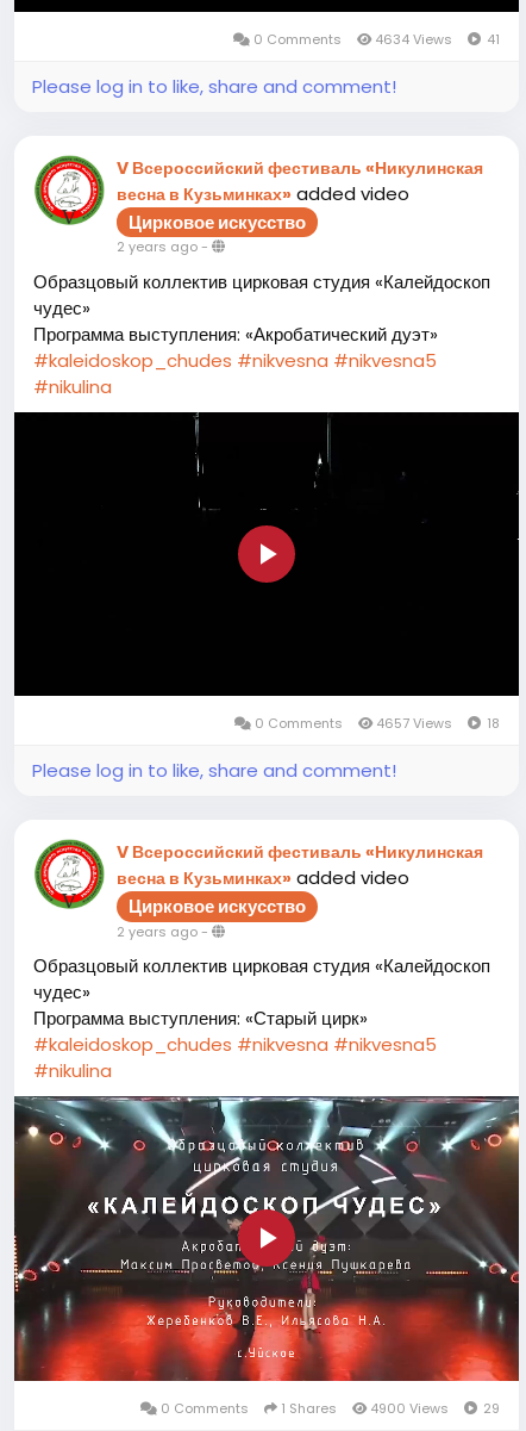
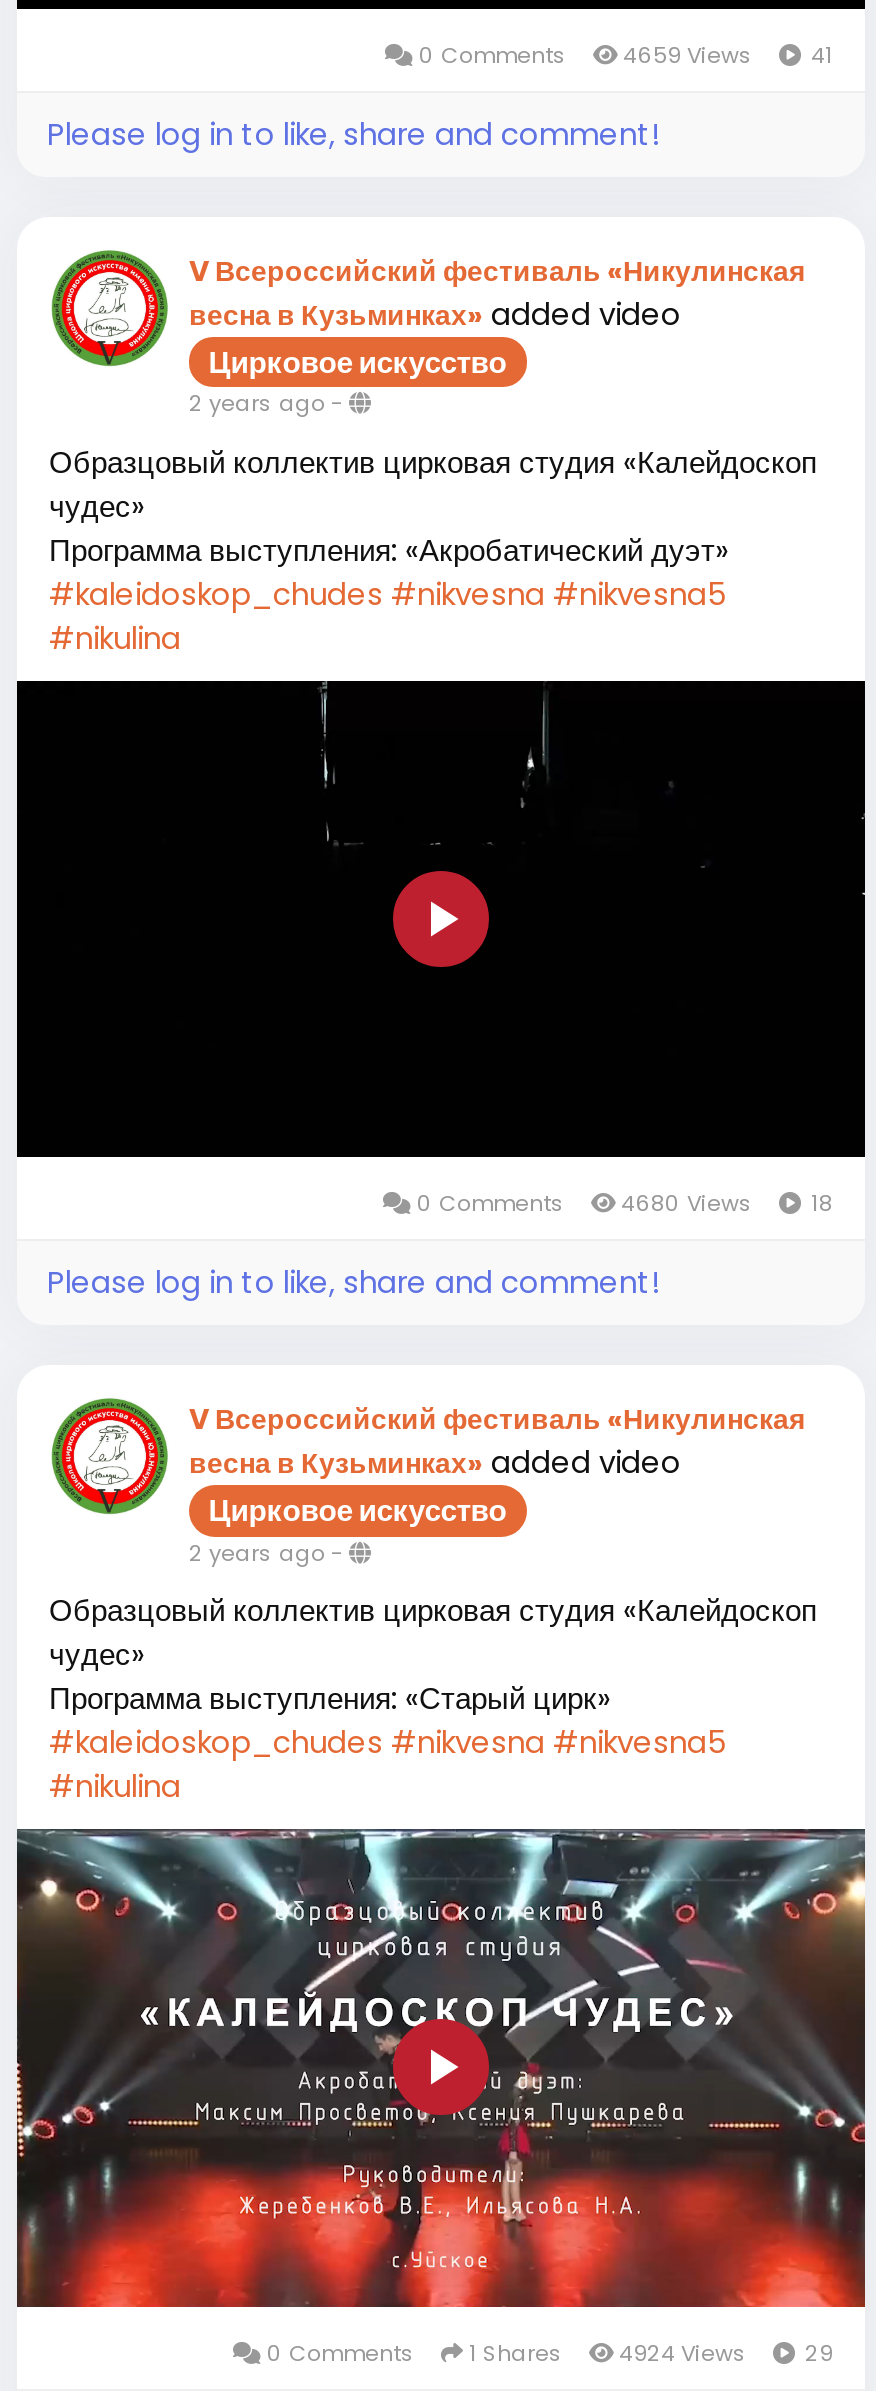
[371,29,456,48] 4634 Views -> [617,38,759,70] 4659 Views
[251,714,500,733] 0 Comments 4657 Views 18 -> [411,1187,833,1219] 0 Comments 4680 Views 18
[157,1398,500,1417] 0 Comments 1 Shares 4900 Views 29 -> [261,2336,833,2368] 0 Comments 1 Shares 4924 Views 29

